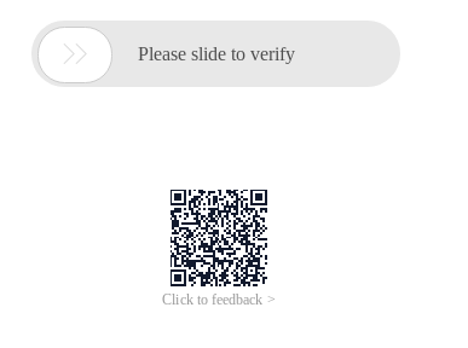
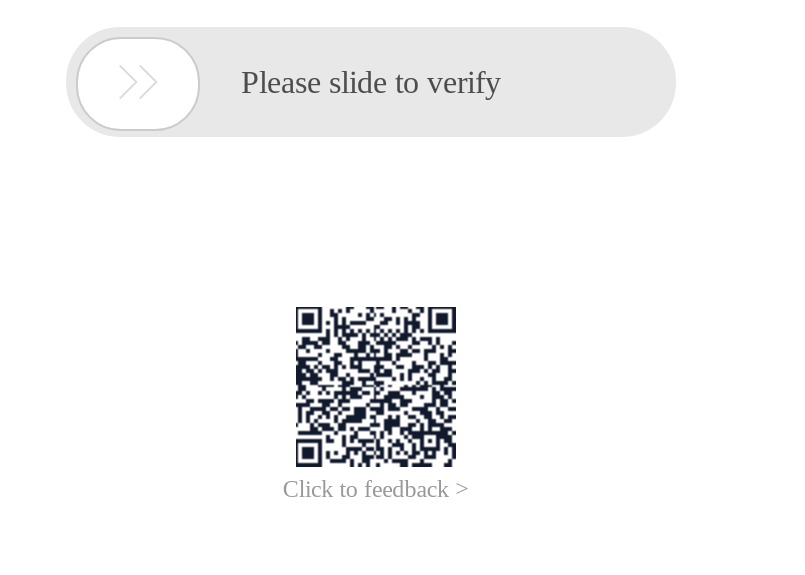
[171,188,268,288] [image] -> [294,307,458,469] [image]

